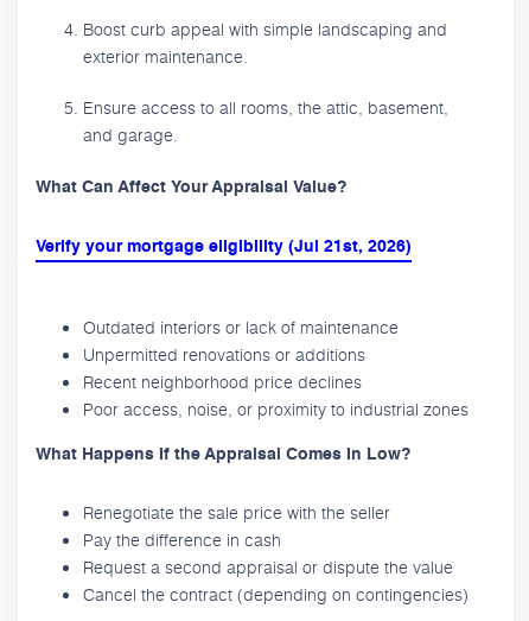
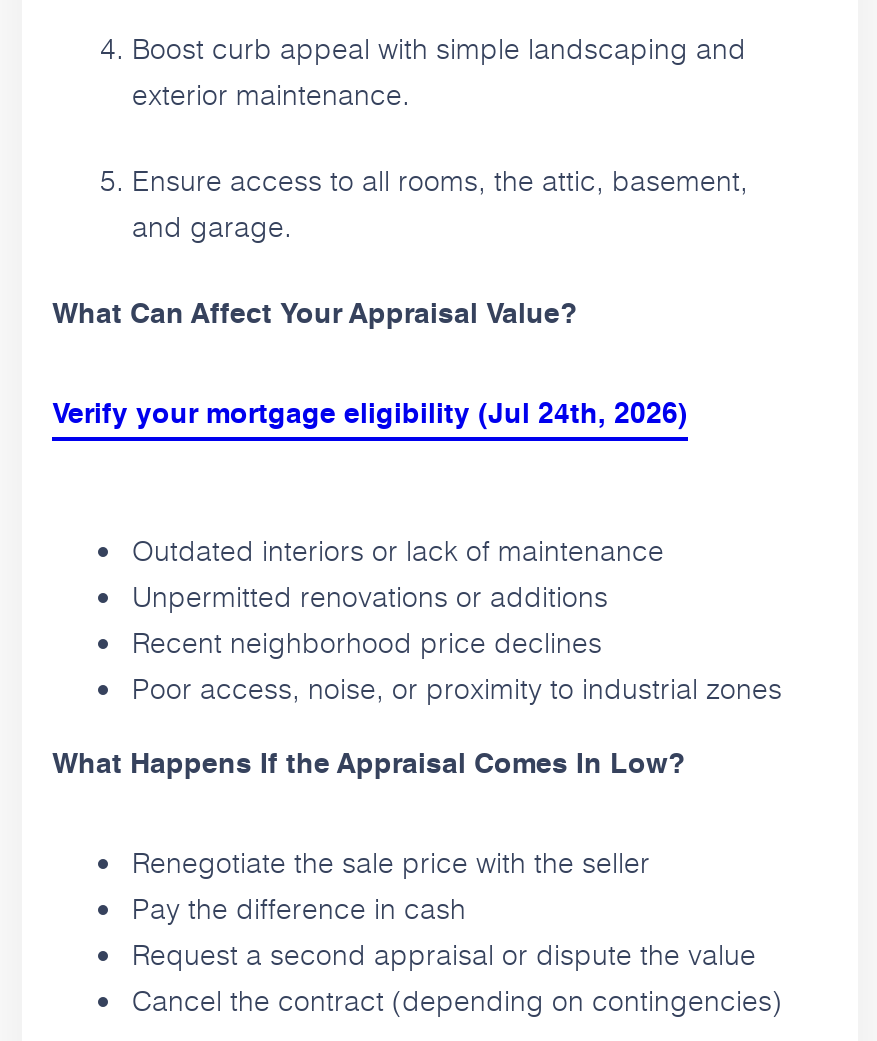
[36,239,412,256] Verify your mortgage eligibility (Jul 21st, 2026) -> [52,402,688,430] Verify your mortgage eligibility (Jul 24th, 2026)

